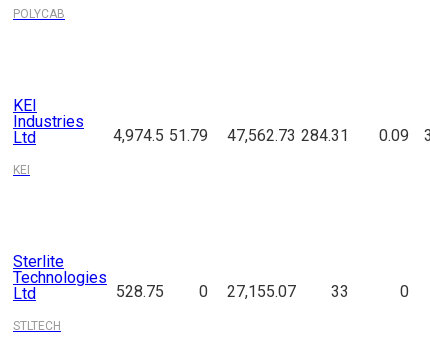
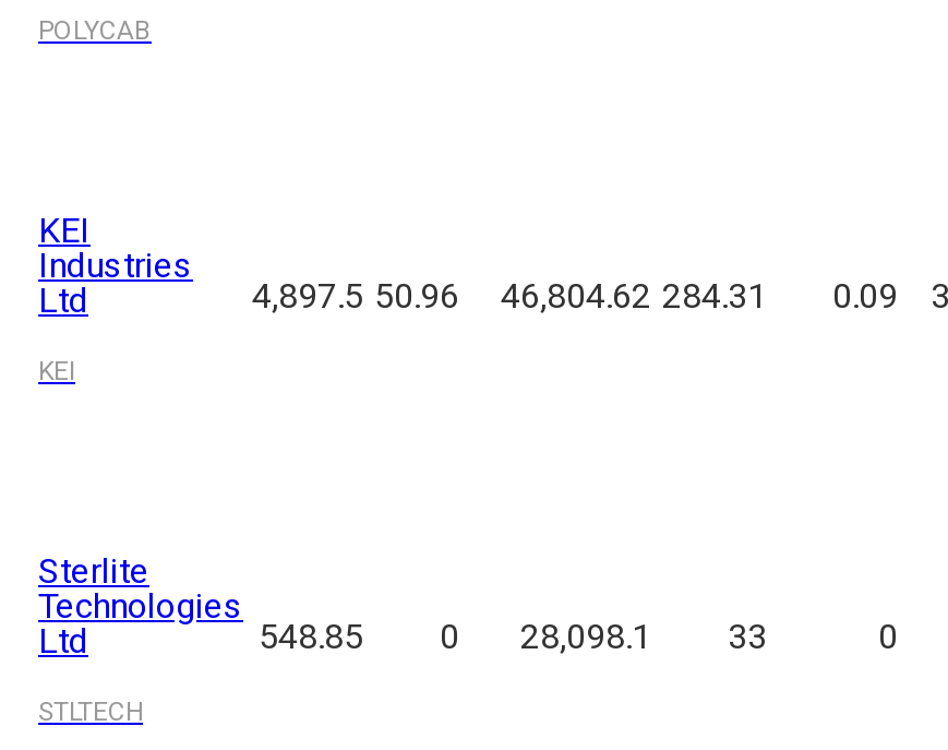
[113,126,208,145] 4,974.5 51.79 -> [252,276,459,317] 4,897.5 50.96
[227,126,349,145] 47,562.73 284.31 -> [501,276,767,317] 46,804.62 284.31
[116,282,164,301] 528.75 -> [259,616,363,658] 548.85
[227,282,296,301] 27,155.07 -> [520,616,651,658] 28,098.1

